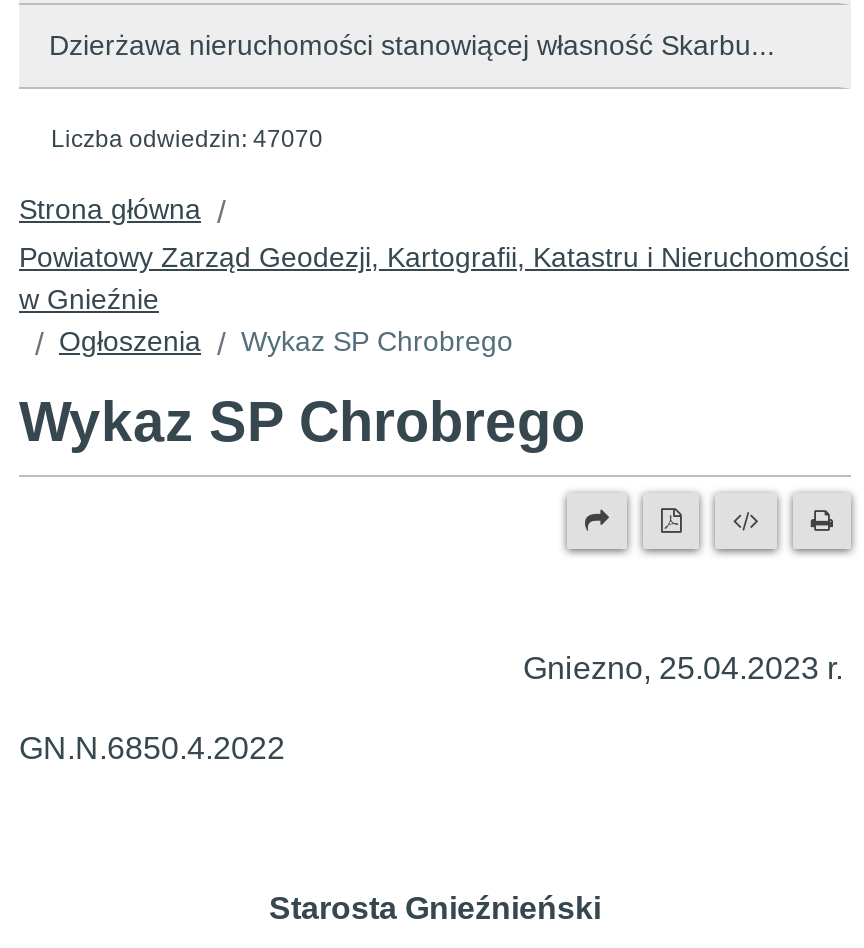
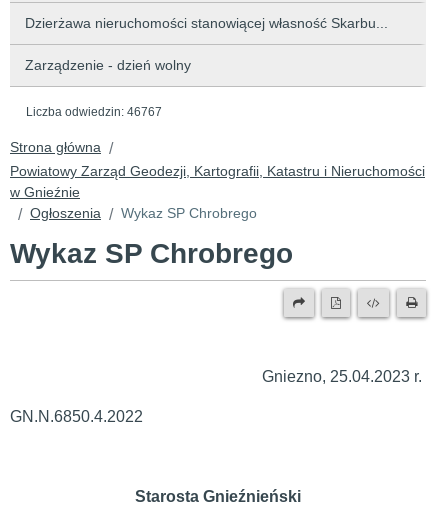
[51,125,323,153] Liczba odwiedzin: 47070 -> [25,57,191,119] Zarządzenie - dzień wolny | Liczba odwiedzin: 46767

